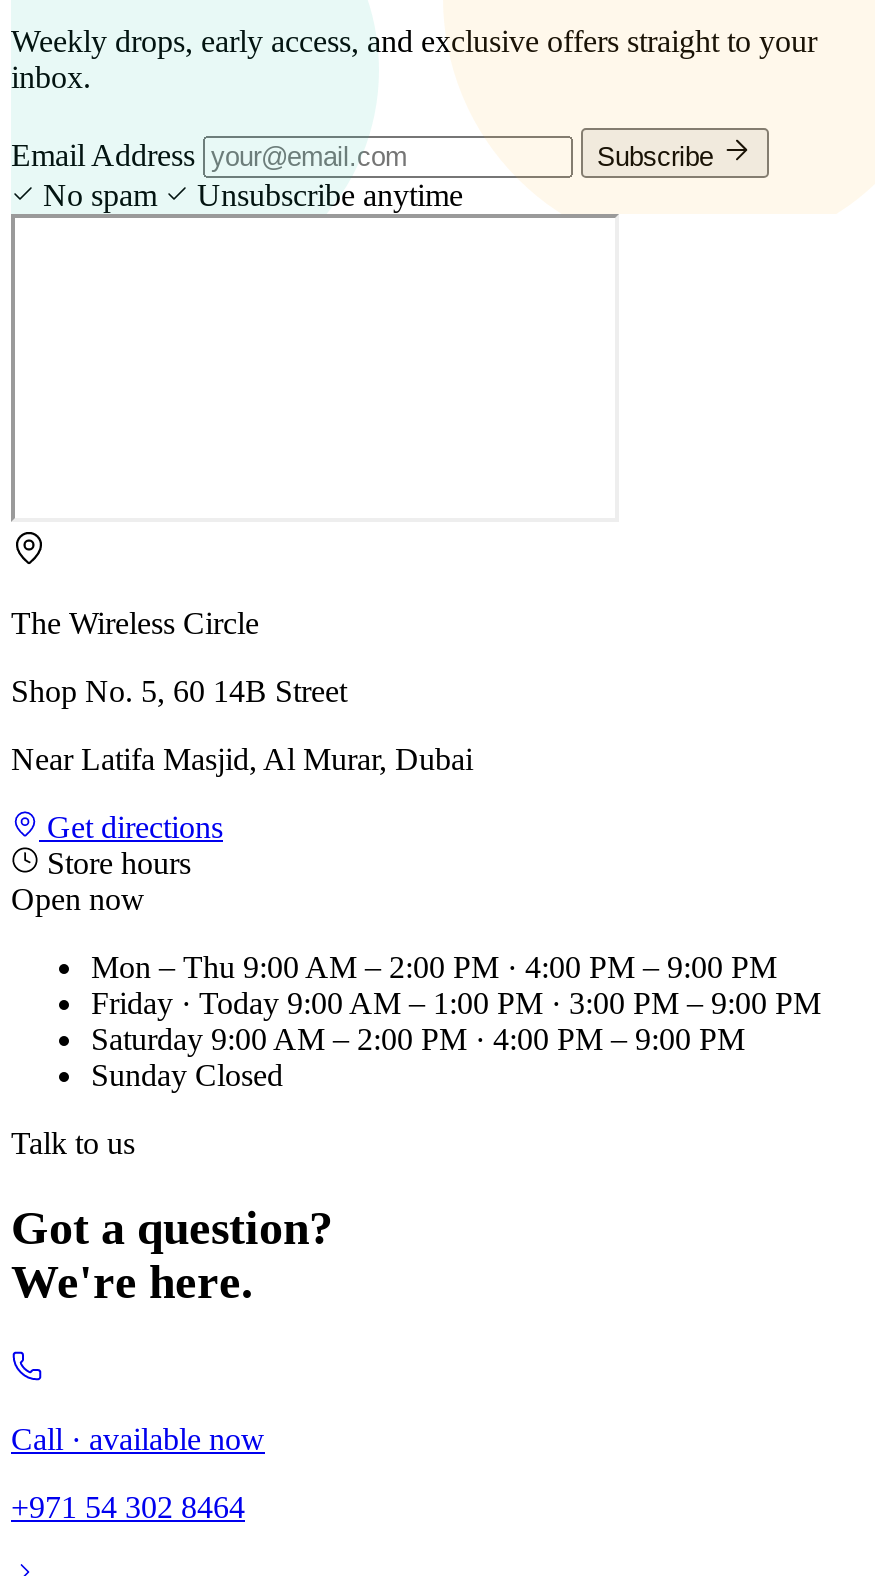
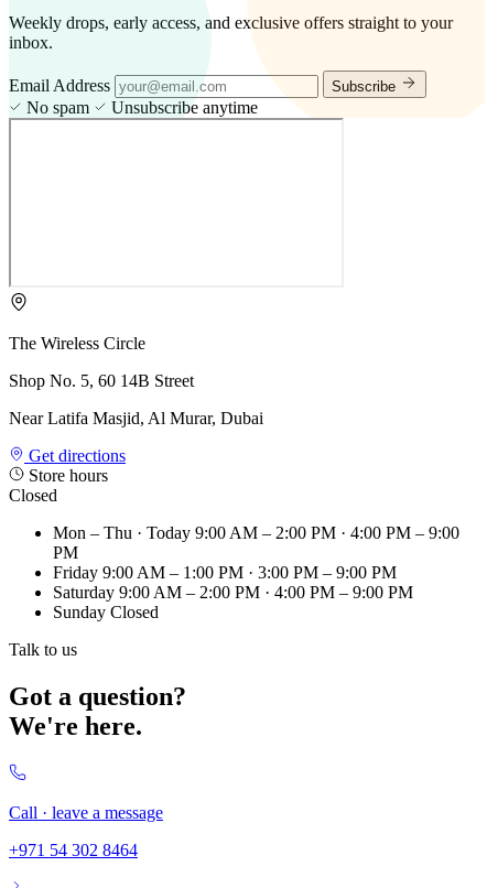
[11,882,145,916] Open now -> [9,486,57,504] Closed
[91,950,821,1020] Mon – Thu 9:00 AM – 2:00 PM · 4:00 PM – 9:00 PM | Friday · Today 9:00 AM – 1:00 PM · 3:00 PM – 9:00 PM -> [53,523,459,581] Mon – Thu · Today 9:00 AM – 2:00 PM · 4:00 PM – 9:00 | PM | Friday 9:00 AM – 1:00 PM · 3:00 PM – 9:00 PM
[11,1421,265,1455] Call · available now -> [9,803,163,821] Call · leave a message

